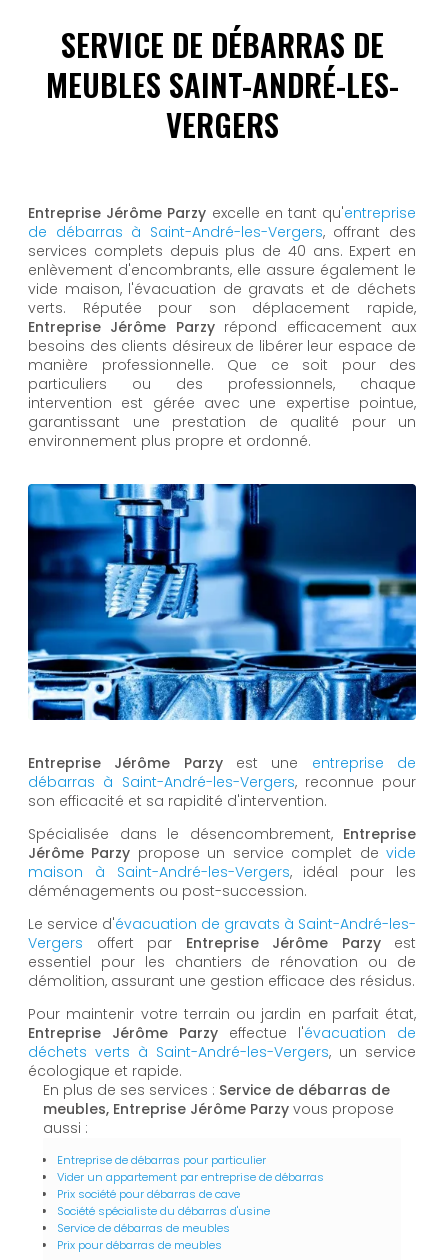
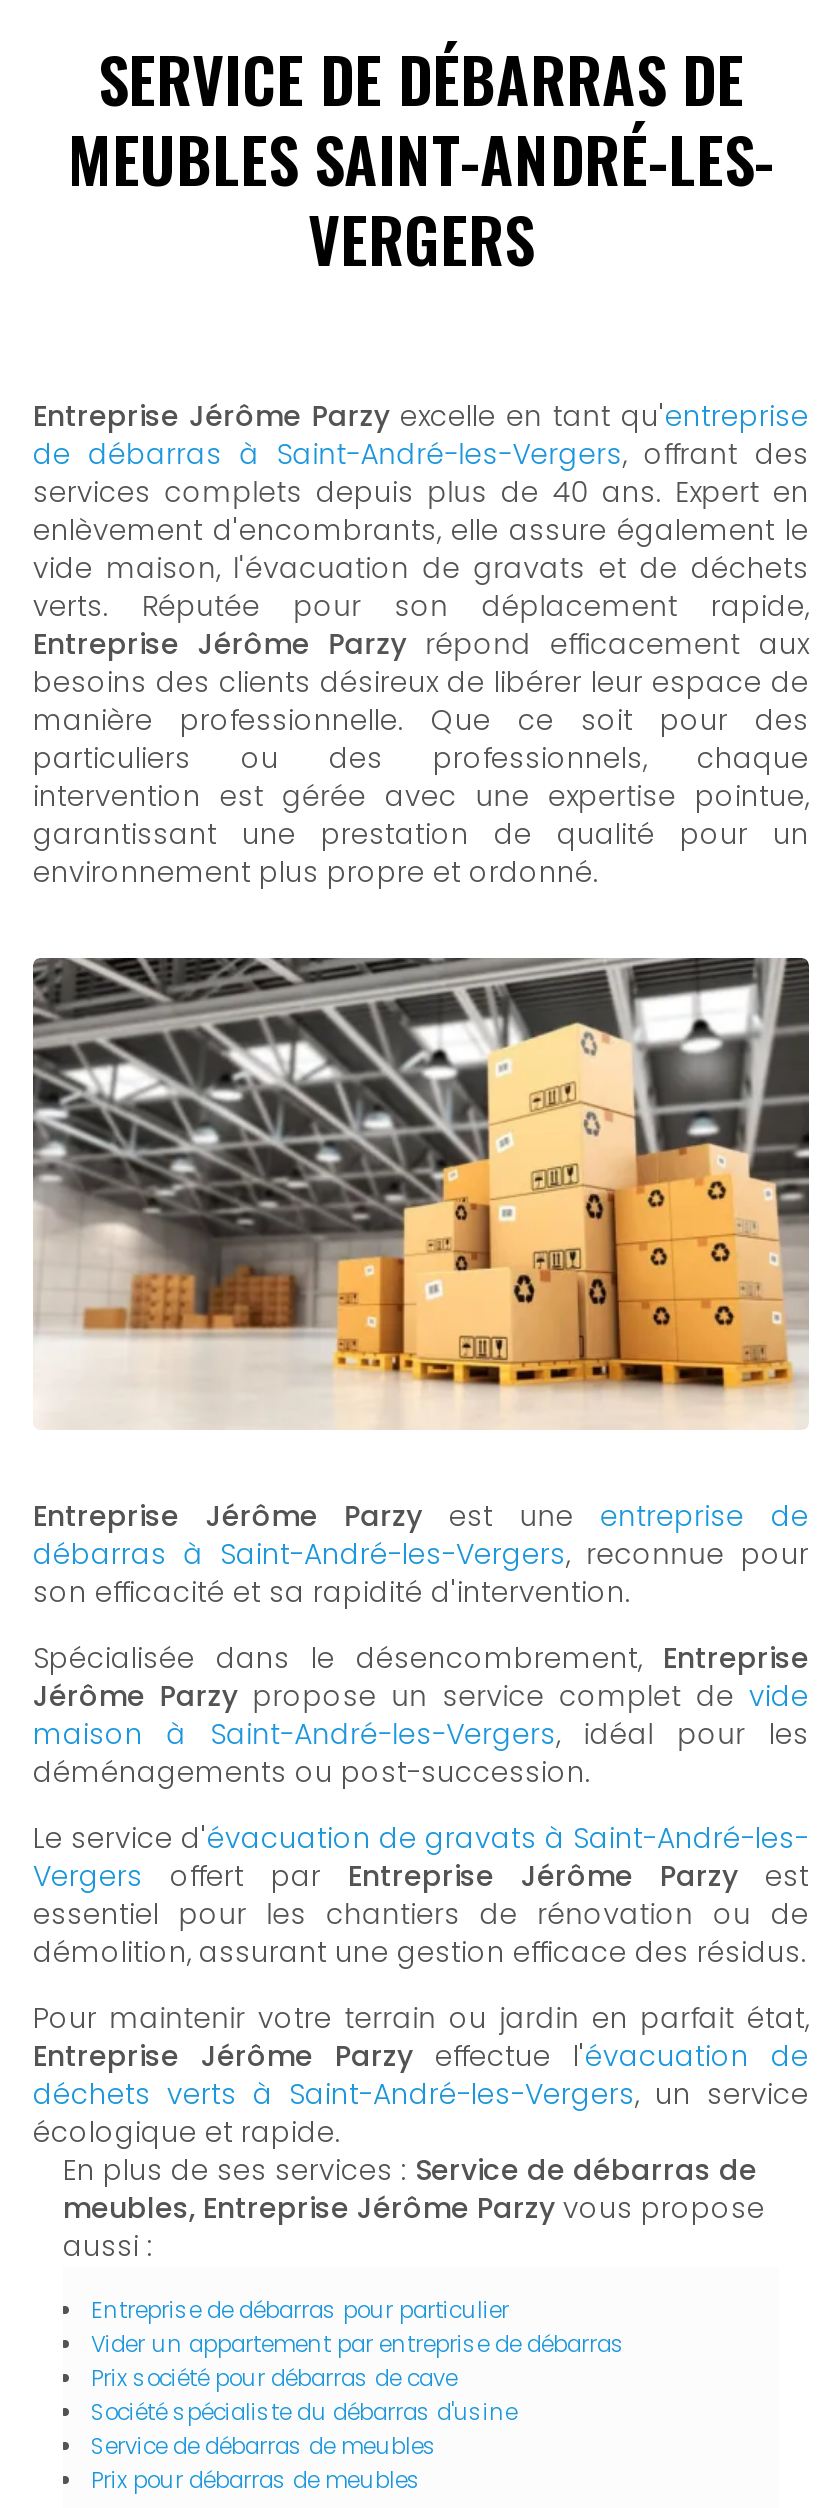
[27,483,417,721] [image] -> [31,956,811,1430] [image]

